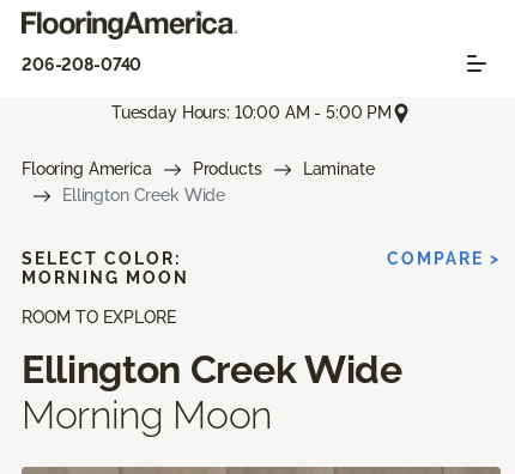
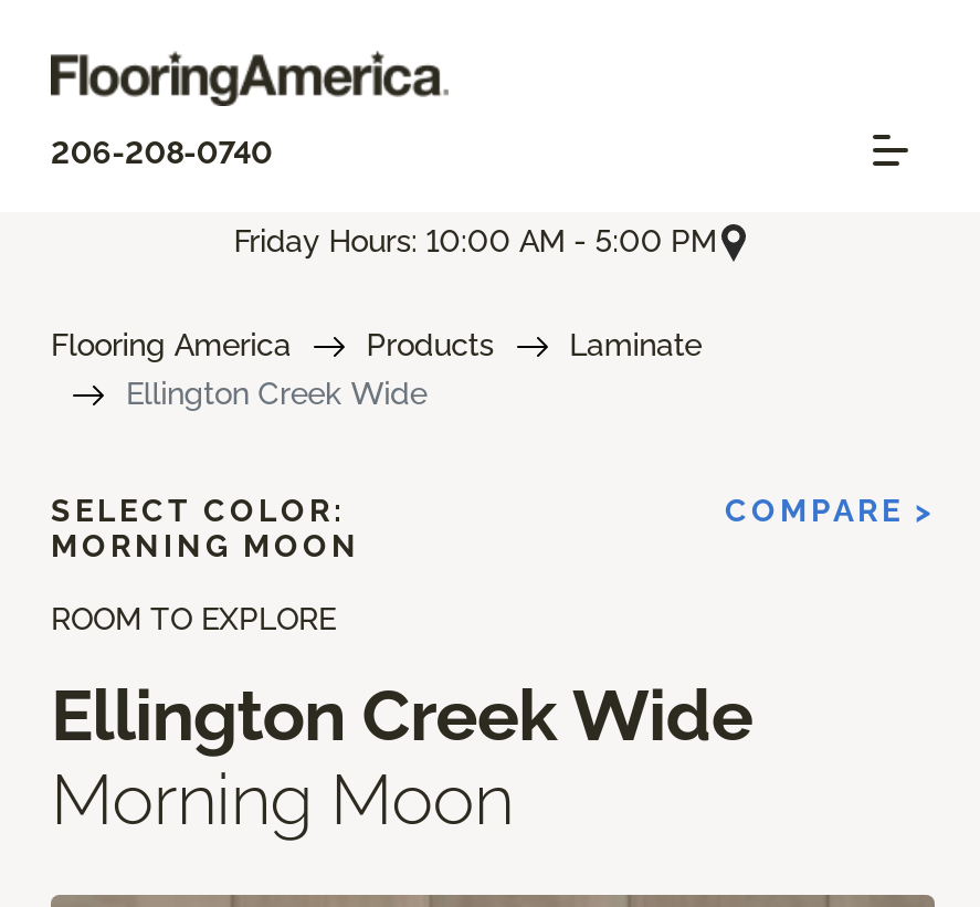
[111,103,392,122] Tuesday Hours: 10:00 AM - 5:00 PM -> [234,224,717,259] Friday Hours: 10:00 AM - 5:00 PM

